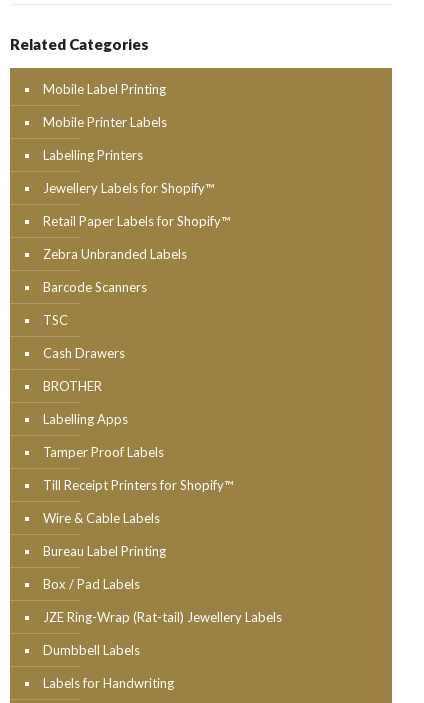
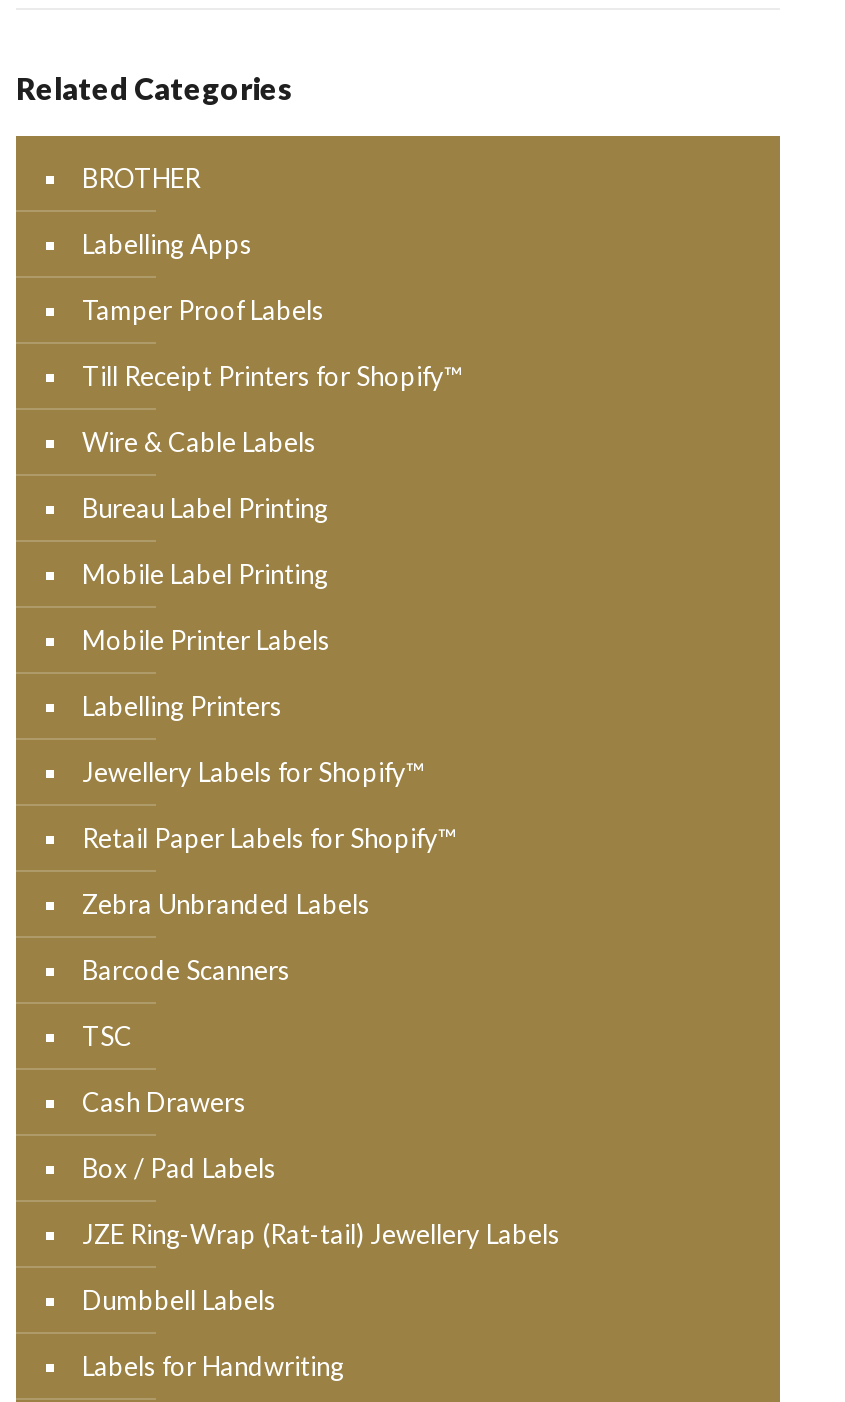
moved [43,81,230,361] -> [82,558,456,1118]: Mobile Label Printing | Mobile Printer Labels | Labelling Printers | ... | TSC | Cash Drawers
moved [43,378,233,559] -> [82,162,462,524]: BROTHER | Labelling Apps | Tamper Proof Labels | Till Receipt Printers for Shopify™ | Wire & Cable Labels | Bureau Label Printing

